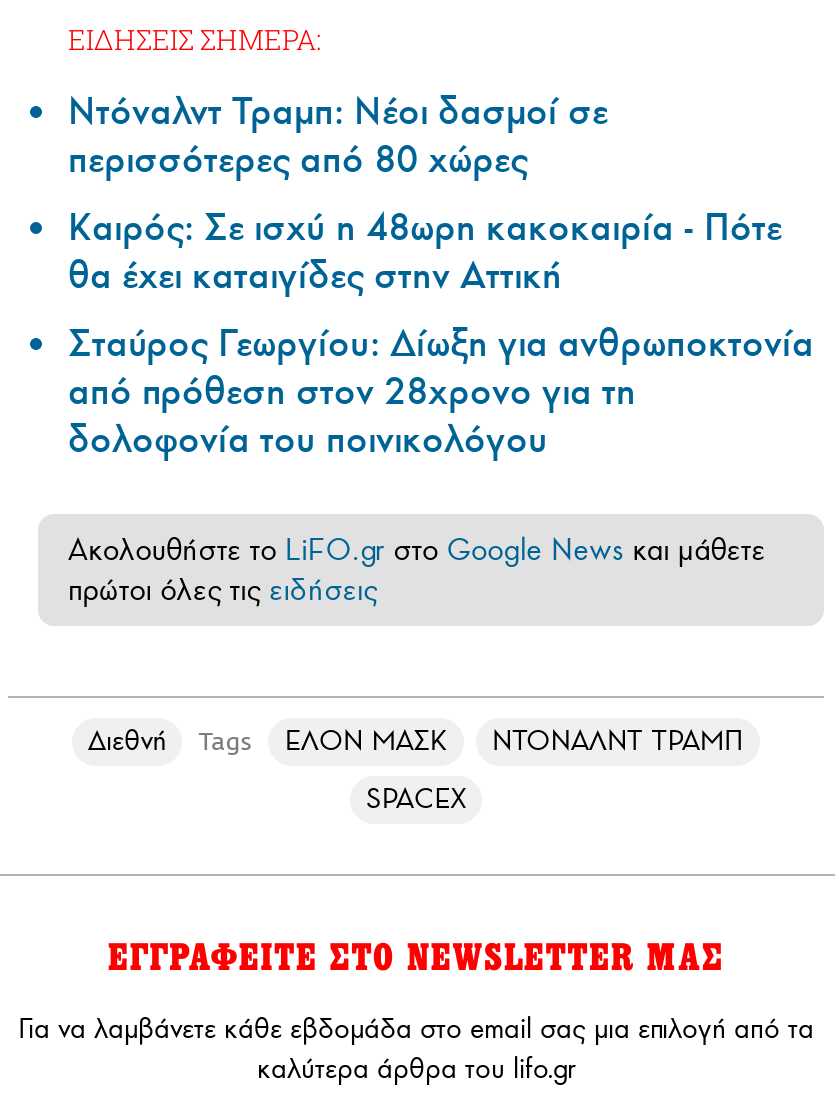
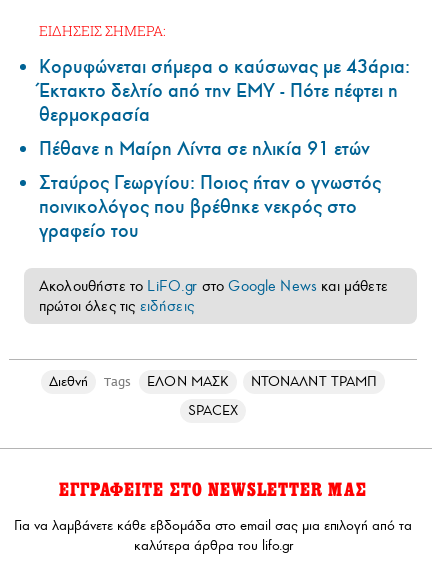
[68,87,814,463] Ντόναλντ Τραμπ: Νέοι δασμοί σε | περισσότερες από 80 χώρες | Καιρός: Σε ισχύ η 48ωρη κακοκαιρία - Πότε | θα έχει καταιγίδες στην Αττική | Σταύρος Γεωργίου: Δίωξη για ανθρωποκτονία | από πρόθεση στον 28χρονο για τη | δολοφονία του ποινικολόγου -> [39,55,410,243] Κορυφώνεται σήμερα ο καύσωνας με 43άρια: | Έκτακτο δελτίο από την ΕΜΥ - Πότε πέφτει η | θερμοκρασία | Πέθανε η Μαίρη Λίντα σε ηλικία 91 ετών | Σταύρος Γεωργίου: Ποιος ήταν ο γνωστός | ποινικολόγος που βρέθηκε νεκρός στο | γραφείο του

